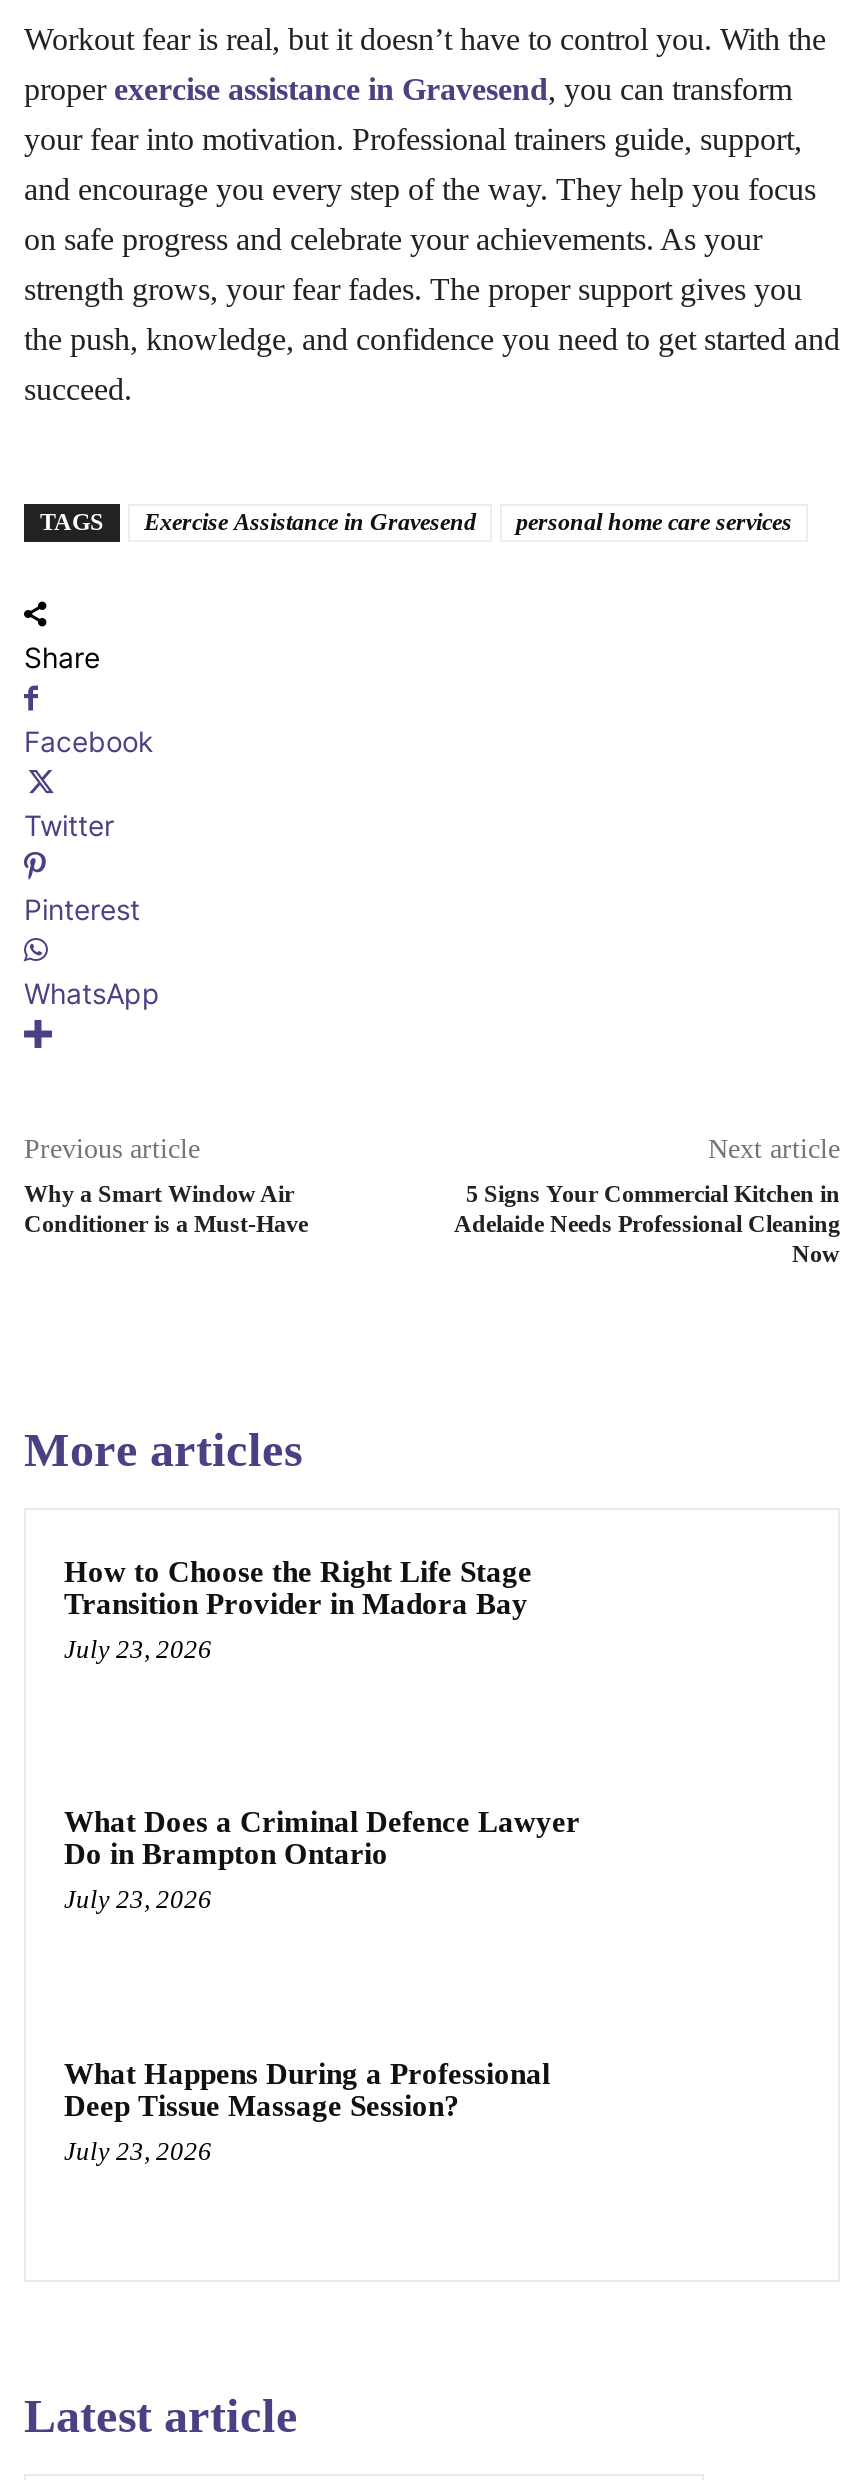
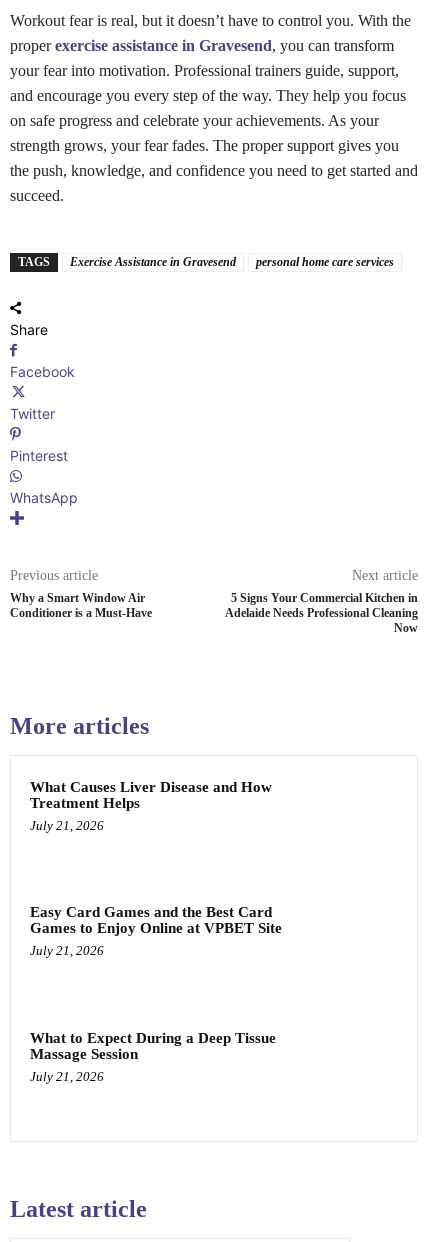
[64,1555,532,1663] How to Choose the Right Life Stage | Transition Provider in Madora Bay | July 23, 2026 -> [30,779,272,833] What Causes Liver Disease and How | Treatment Helps | July 21, 2026
[64,1807,580,1915] What Does a Criminal Defence Lawyer | Do in Brampton Ontario | July 23, 2026 -> [30,904,282,958] Easy Card Games and the Best Card | Games to Enjoy Online at VPBET Site | July 21, 2026
[64,2058,550,2166] What Happens During a Professional | Deep Tissue Massage Session? | July 23, 2026 -> [30,1030,276,1084] What to Expect During a Deep Tissue | Massage Session | July 21, 2026

